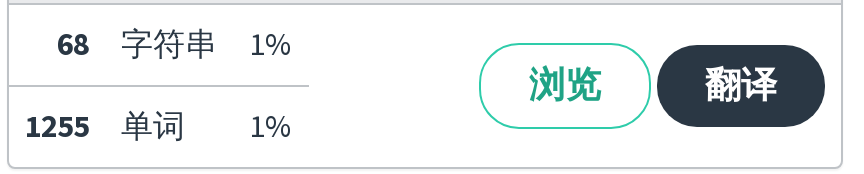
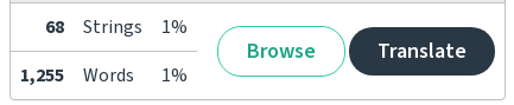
[121,23,217,67] 字符串 -> [83,14,142,40] Strings
[25,61,777,149] 浏览 | 翻译 | 1255 | 单词 -> [20,37,467,88] Browse | Translate | 1,255 | Words

